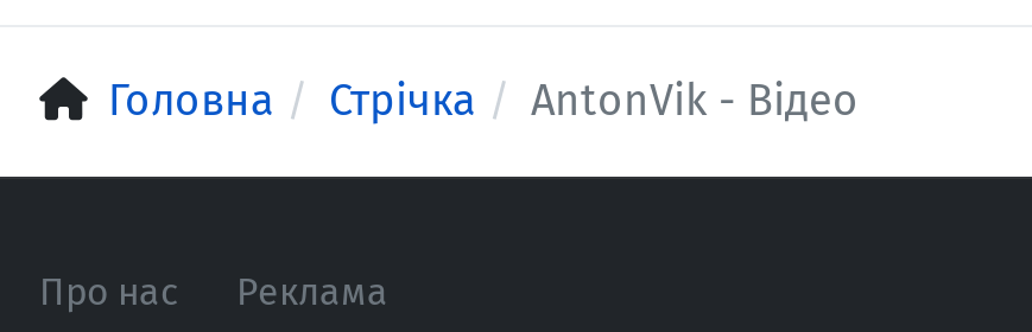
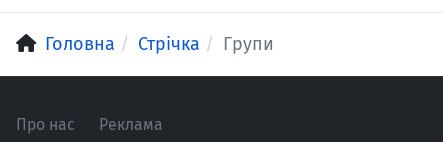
[531,74,859,126] AntonVik - Відео -> [223,32,274,54] Групи

